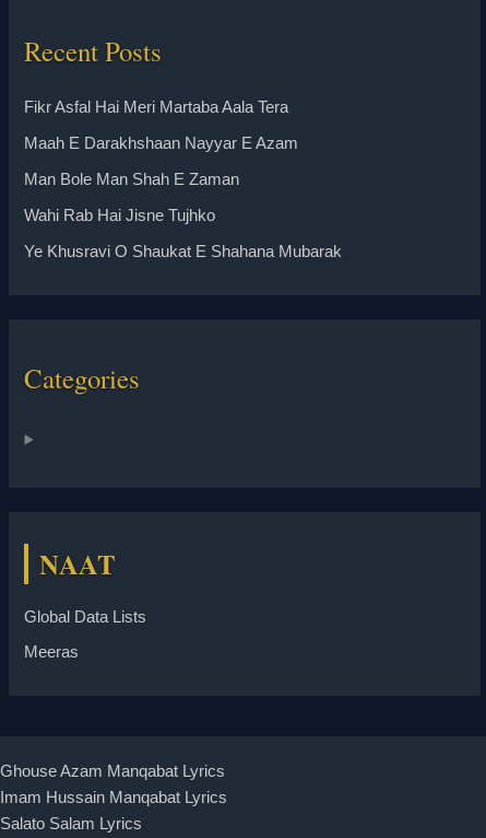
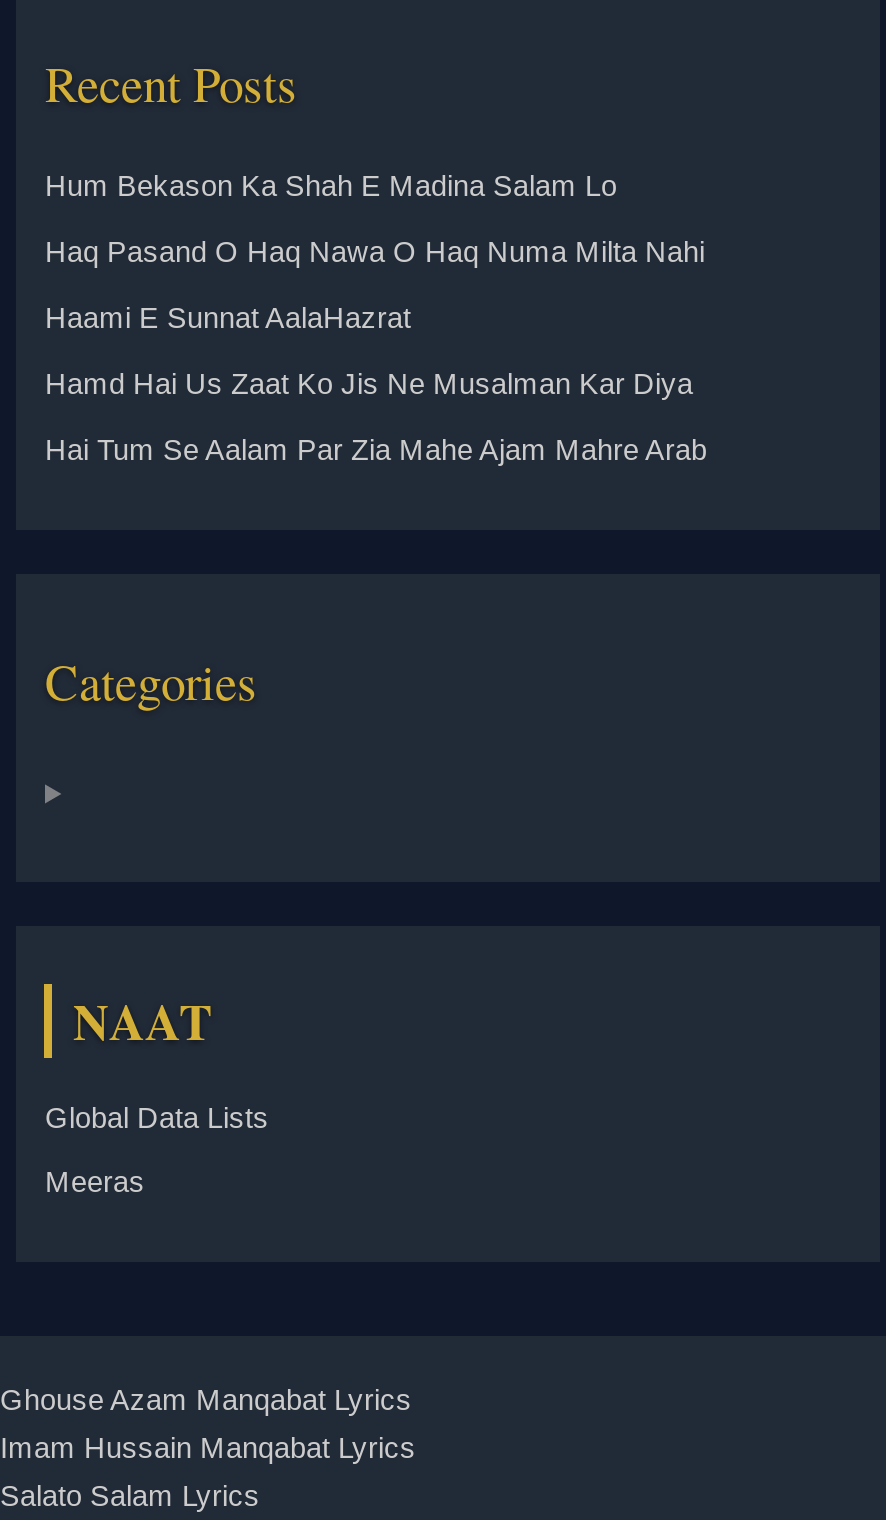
[25,99,289,116] Fikr Asfal Hai Meri Martaba Aala Tera -> [45,170,617,202] Hum Bekason Ka Shah E Madina Salam Lo
[25,135,299,152] Maah E Darakhshaan Nayyar E Azam -> [45,236,705,268] Haq Pasand O Haq Nawa O Haq Numa Milta Nahi
[25,171,240,188] Man Bole Man Shah E Zaman -> [45,302,411,334] Haami E Sunnat AalaHazrat
[25,207,216,224] Wahi Rab Hai Jisne Tujhko -> [45,368,693,400] Hamd Hai Us Zaat Ko Jis Ne Musalman Kar Diya
[25,243,342,261] Ye Khusravi O Shaukat E Shahana Mubarak -> [45,434,707,466] Hai Tum Se Aalam Par Zia Mahe Ajam Mahre Arab

